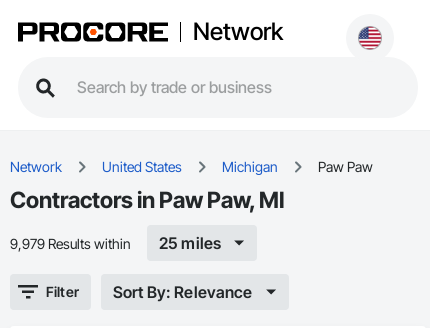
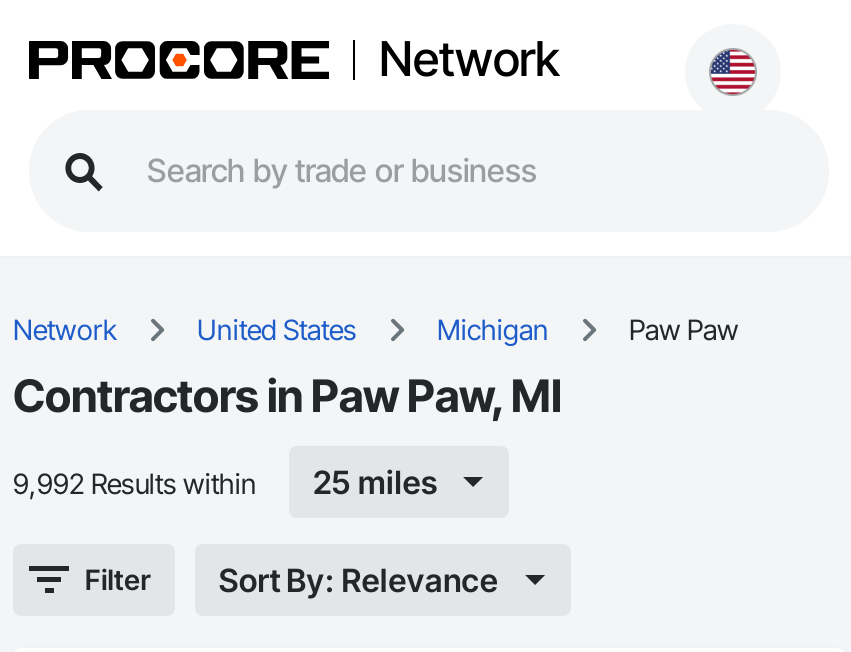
[10,234,131,251] 9,979 Results within -> [13,465,257,499] 9,992 Results within

